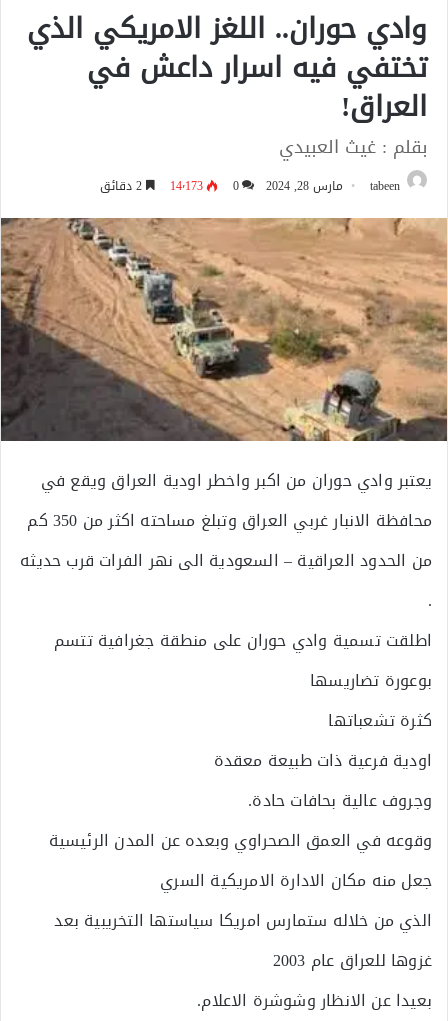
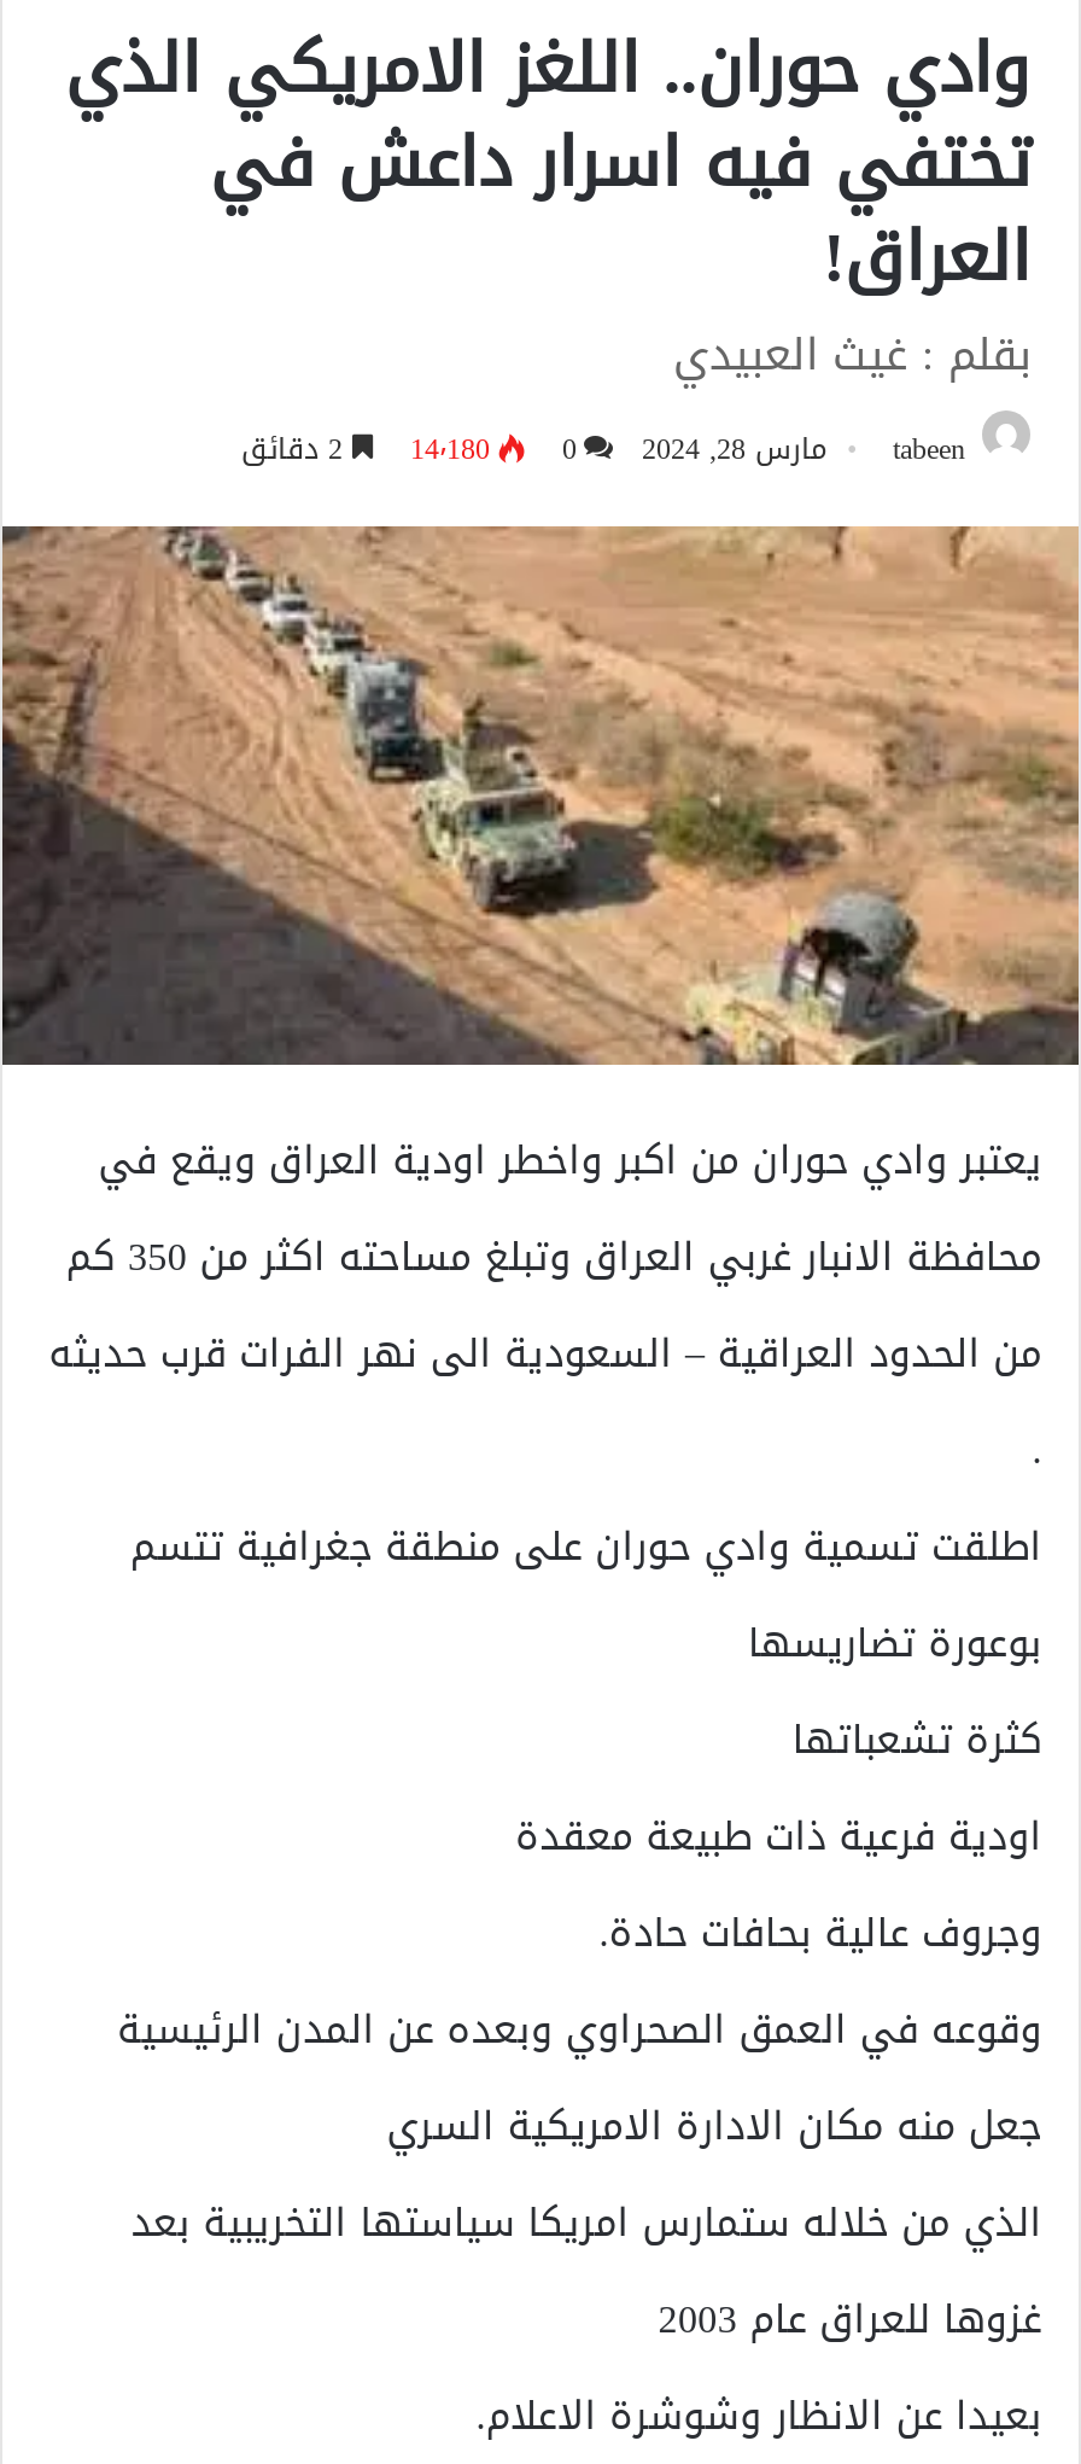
[170,175,203,197] 14٬173 -> [410,423,490,476] 14٬180

